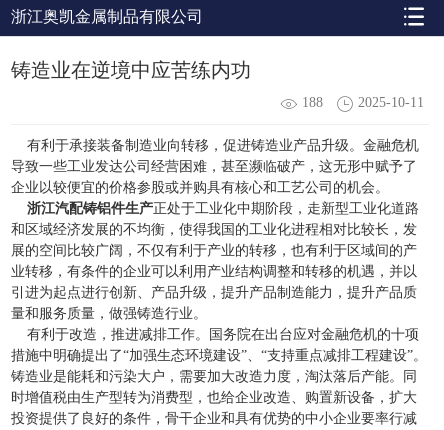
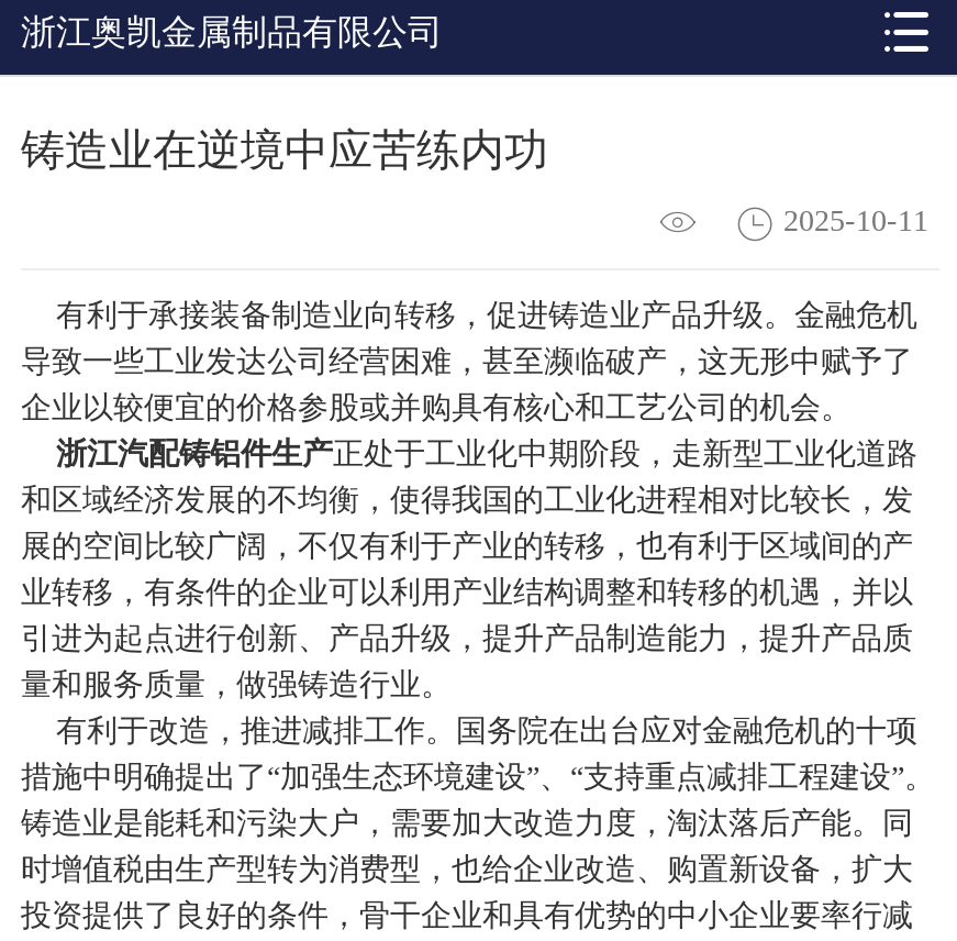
[302,95,323,110] 188 -> none

